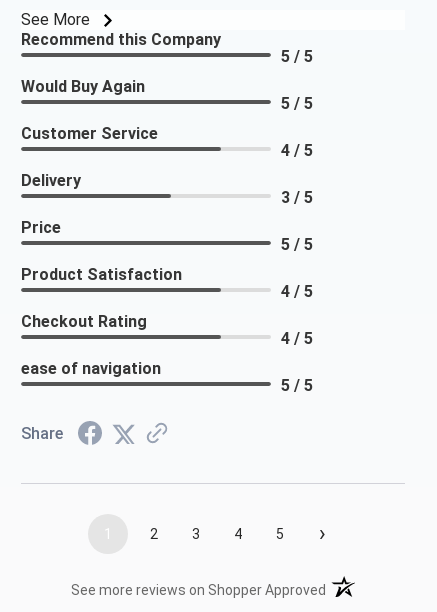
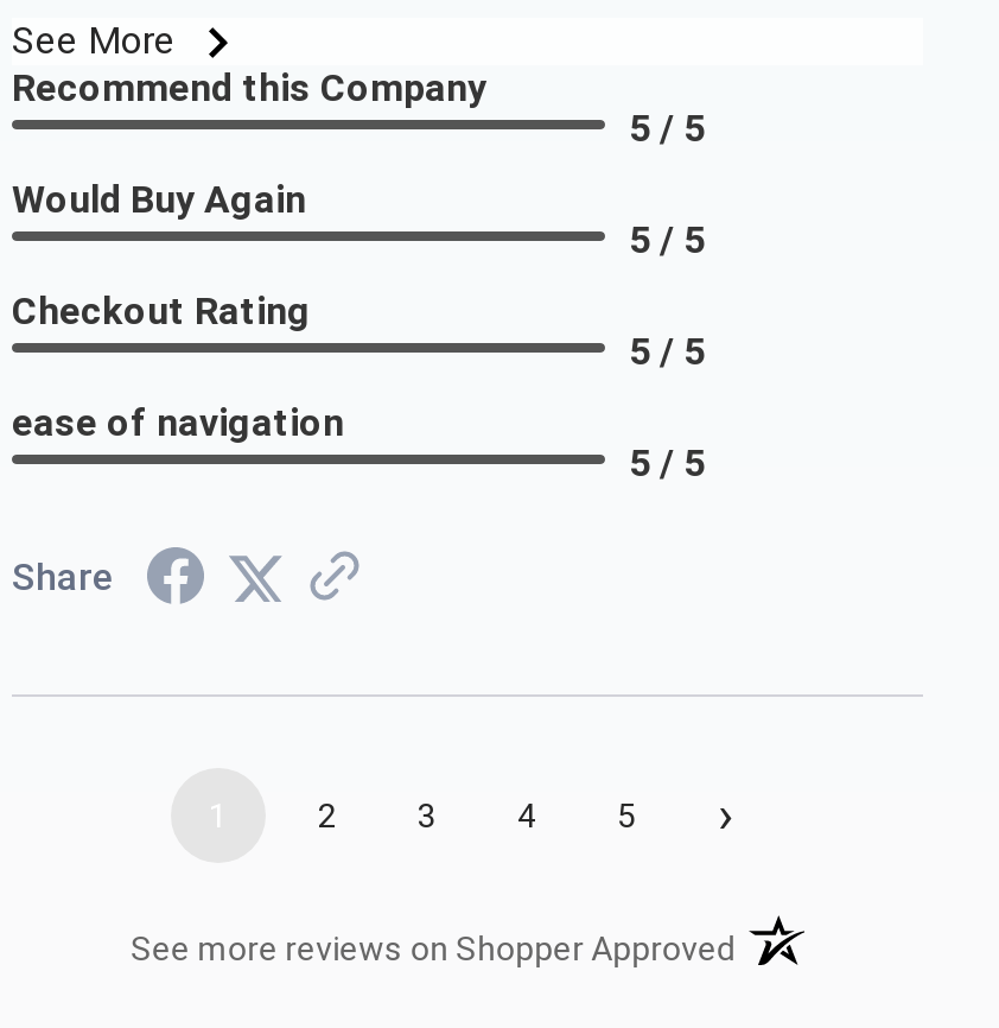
[21,124,313,237] Customer Service | 4 / 5 | Delivery | 3 / 5 | Price -> none
[21,265,313,348] Product Satisfaction | 4 / 5 | 4 / 5 -> none
moved [21,312,147,331] -> [12,288,311,333]: Checkout Rating

